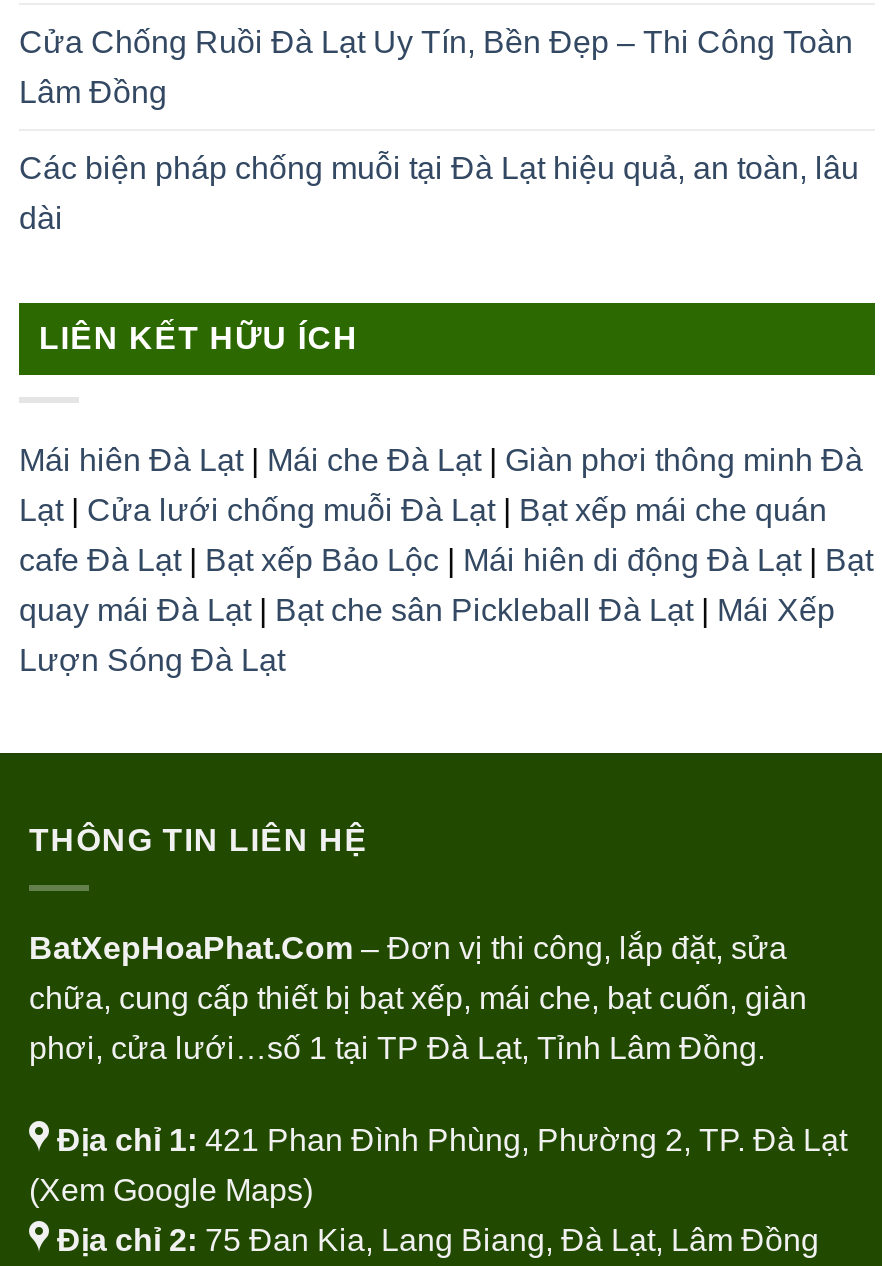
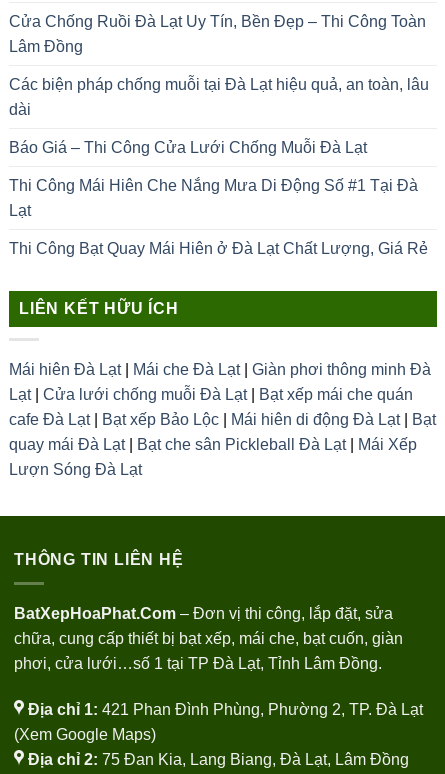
none -> [9,139,428,257] Báo Giá – Thi Công Cửa Lưới Chống Muỗi Đà Lạt | Thi Công Mái Hiên Che Nắng Mưa Di Động Số #1 Tại Đà | Lạt | Thi Công Bạt Quay Mái Hiên ở Đà Lạt Chất Lượng, Giá Rẻ

